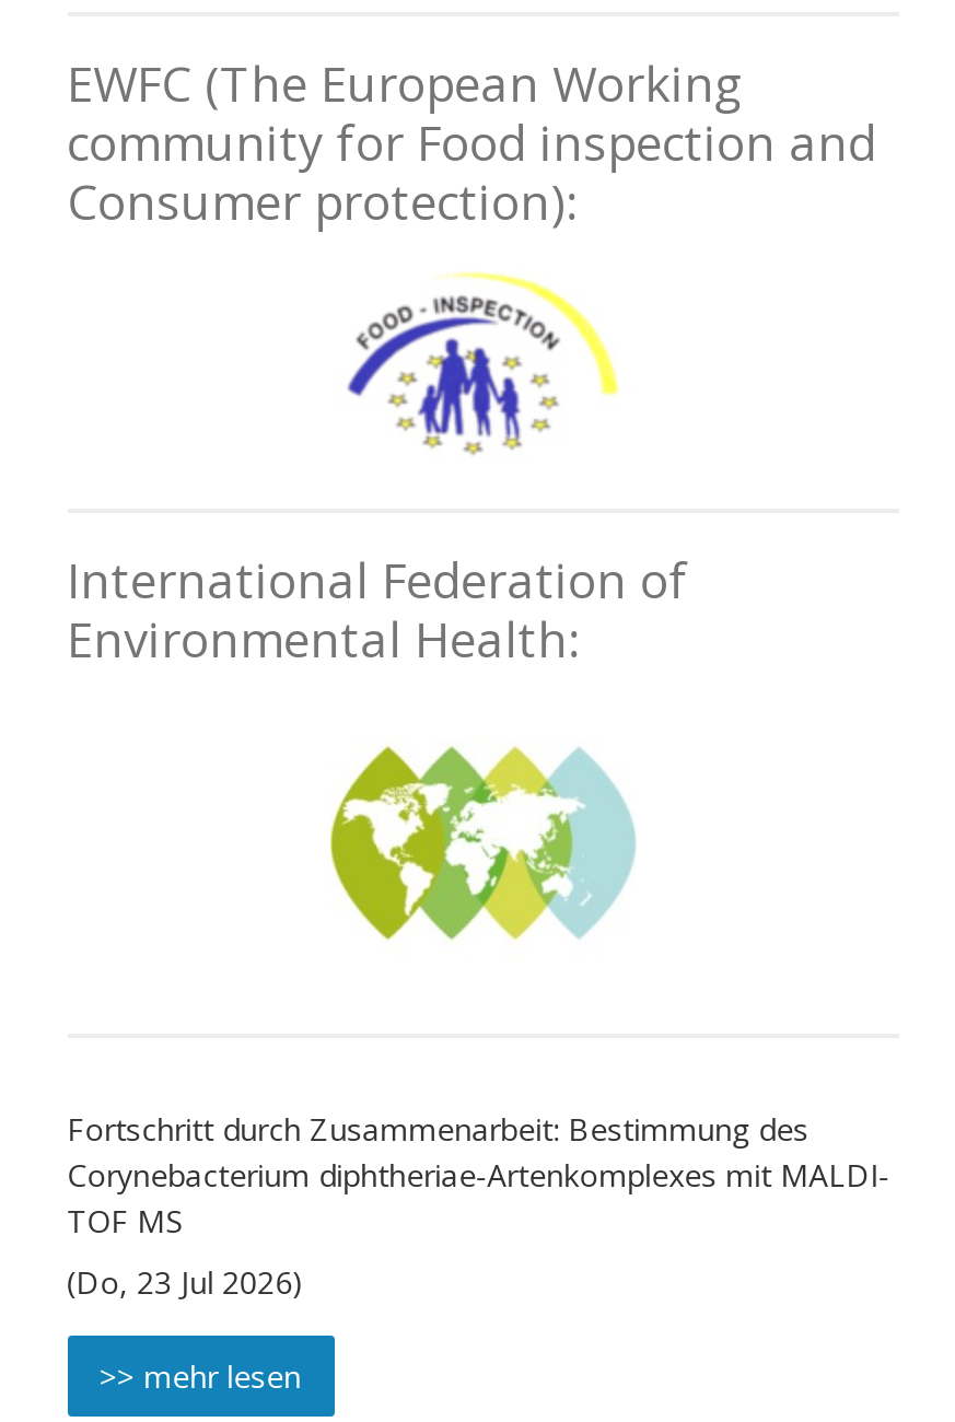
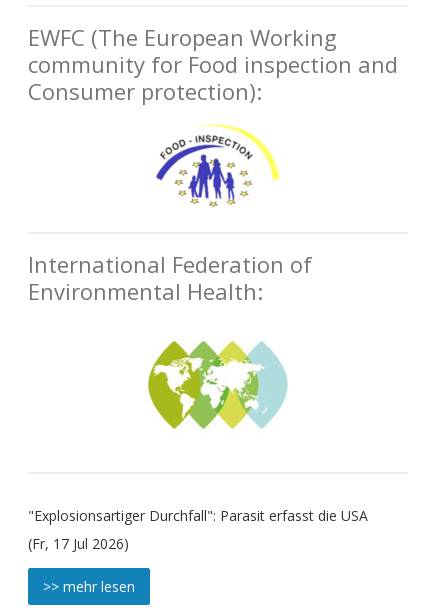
[67,1108,890,1242] Fortschritt durch Zusammenarbeit: Bestimmung des | Corynebacterium diphtheriae-Artenkomplexes mit MALDI- | TOF MS -> [28,506,368,525] "Explosionsartiger Durchfall": Parasit erfasst die USA
[67,1261,303,1303] (Do, 23 Jul 2026) -> [28,534,129,553] (Fr, 17 Jul 2026)

